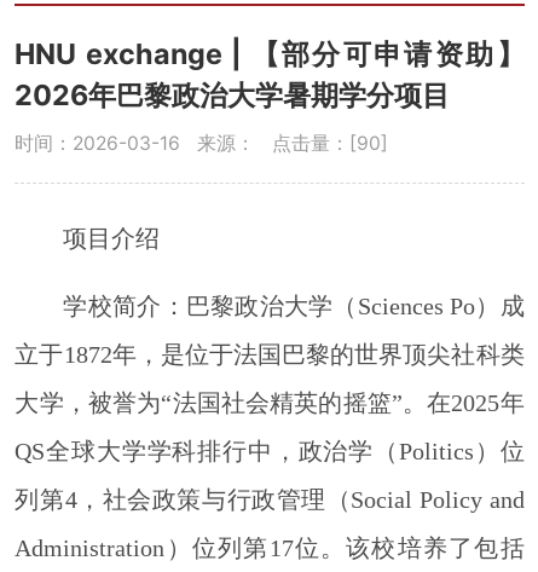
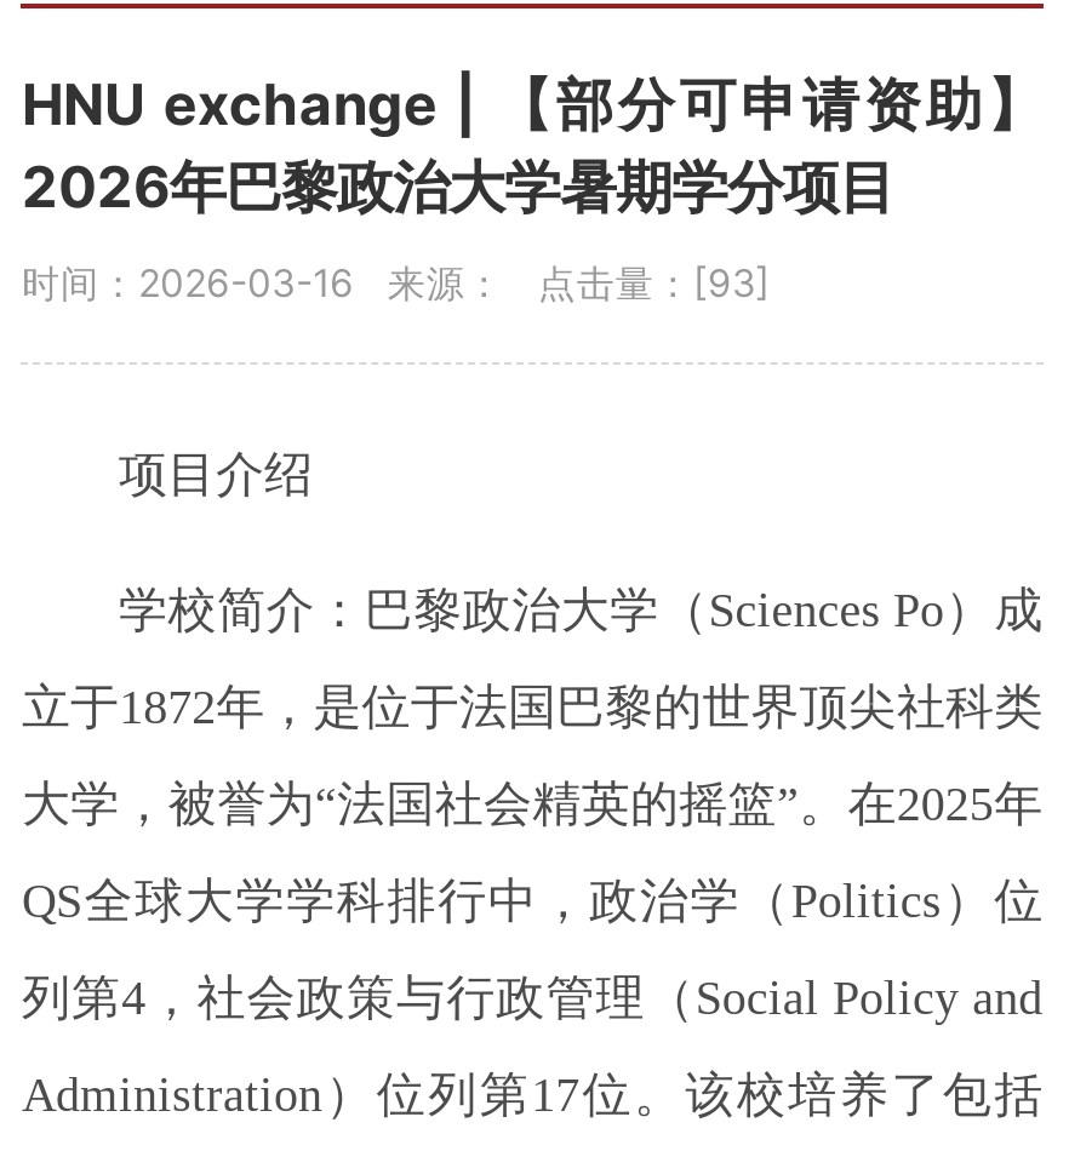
[15,132,388,155] 时间：2026-03-16 来源： 点击量：[90] -> [22,261,770,307] 时间：2026-03-16 来源： 点击量：[93]

